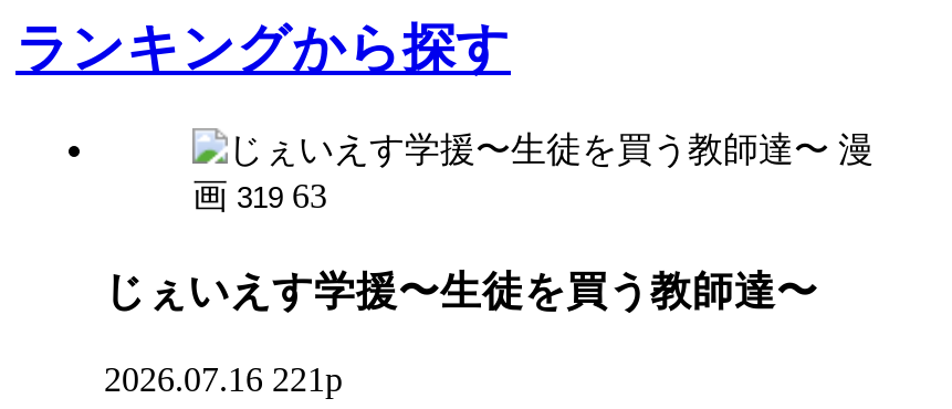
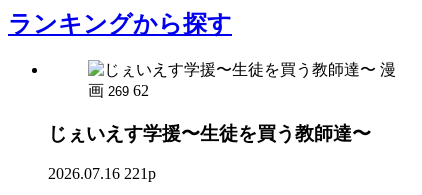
[192,177,327,214] 画 319 63 -> [88,82,149,99] 画 269 62

